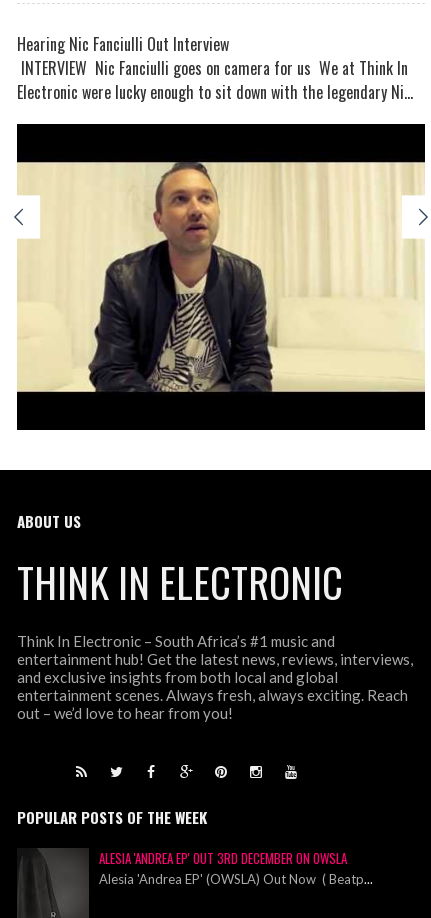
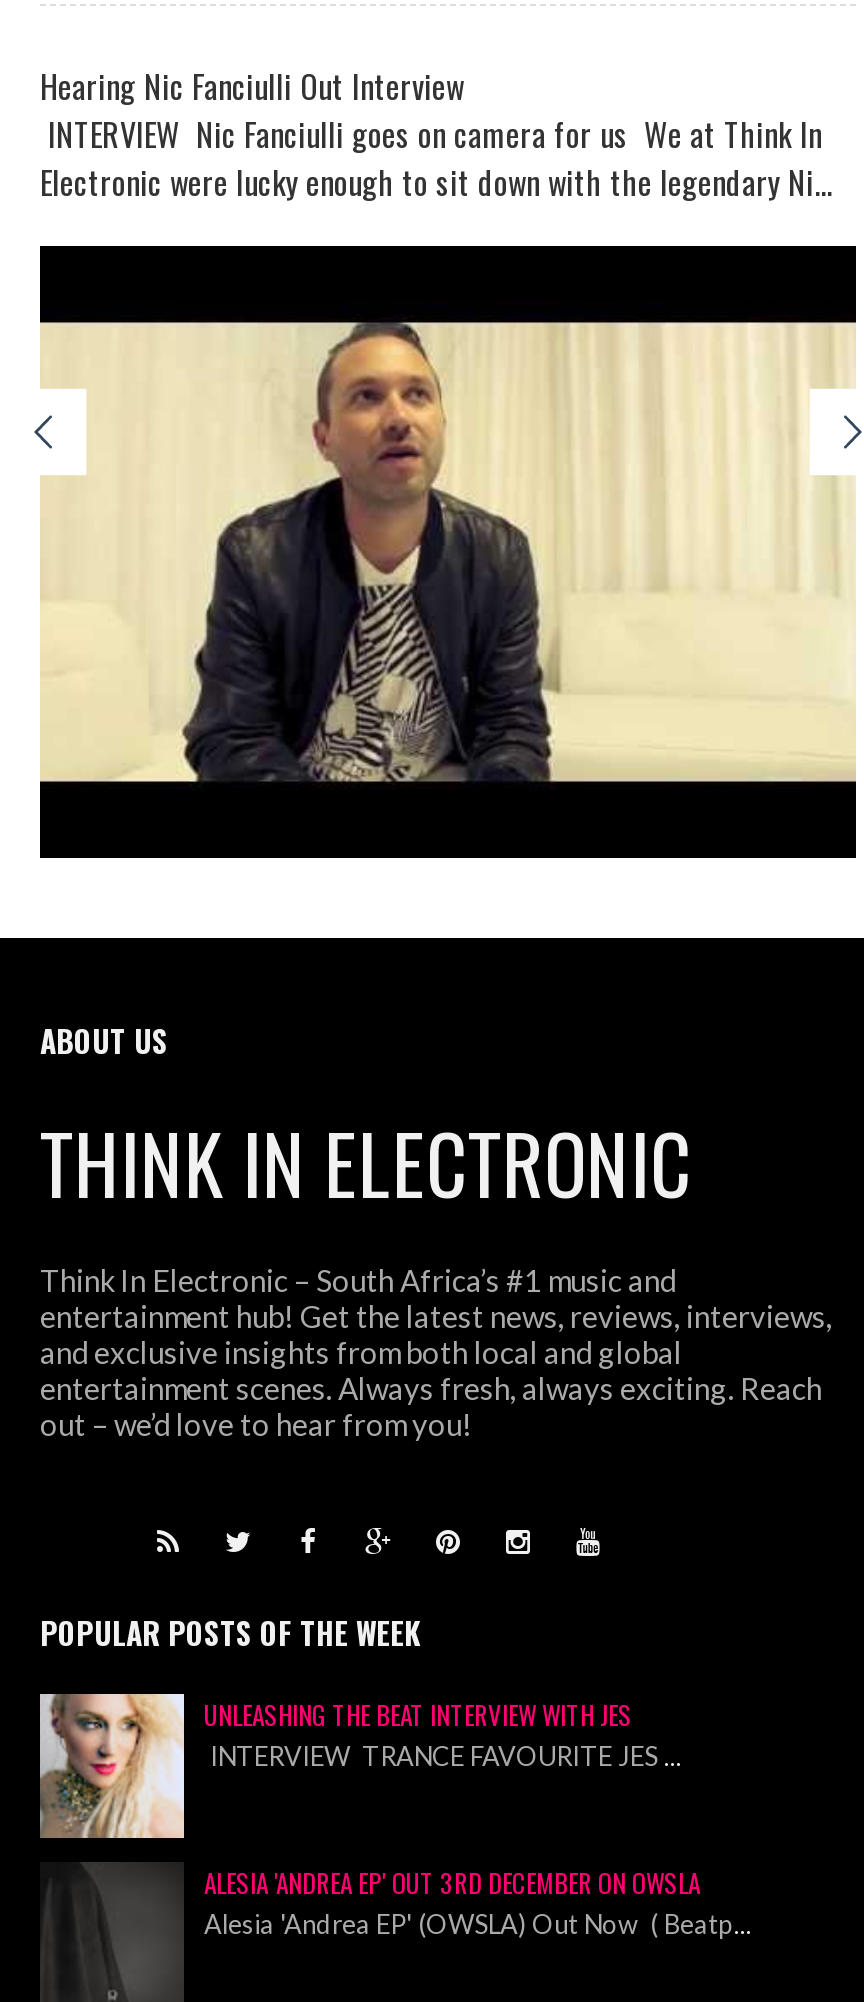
none -> [38,1692,682,1838] [image] | UNLEASHING THE BEAT INTERVIEW WITH JES | INTERVIEW TRANCE FAVOURITE JES...

